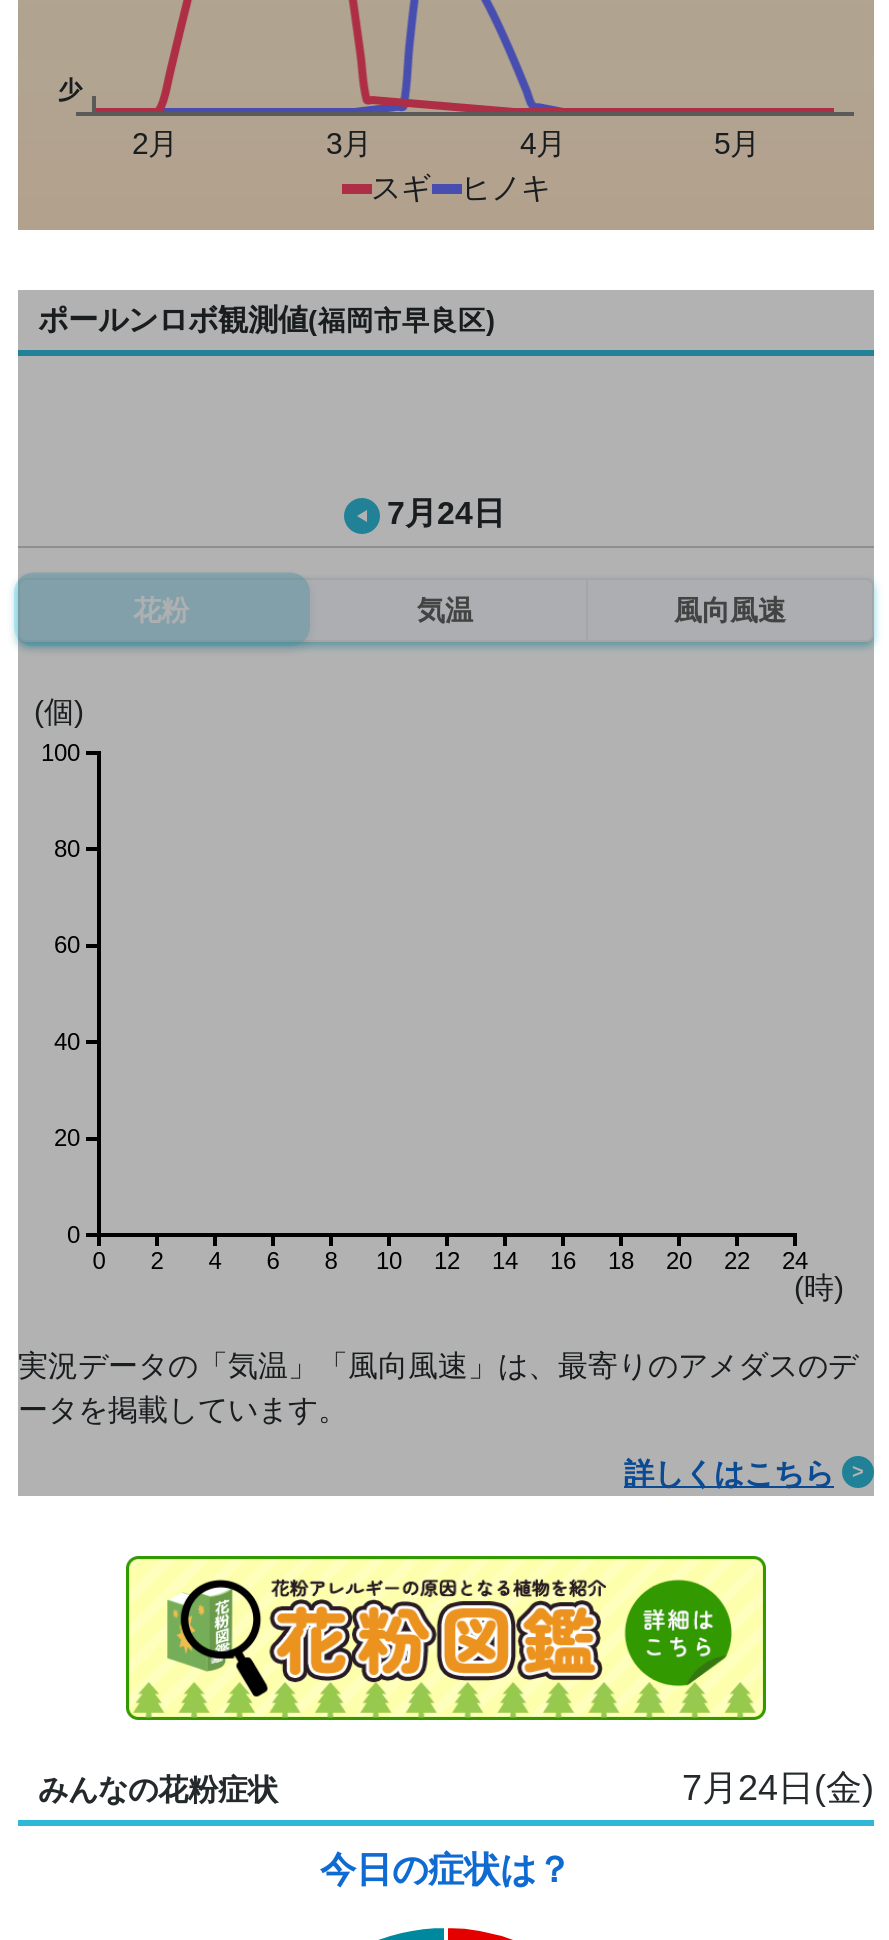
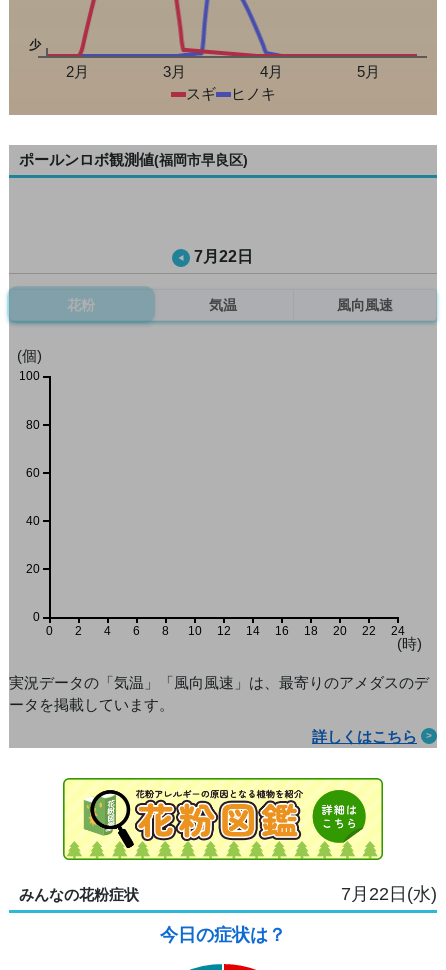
[387,496,505,530] 7月24日 -> [193,248,252,265] 7月22日
[682,1769,874,1809] 7月24日(金) -> [341,884,437,904] 7月22日(水)

